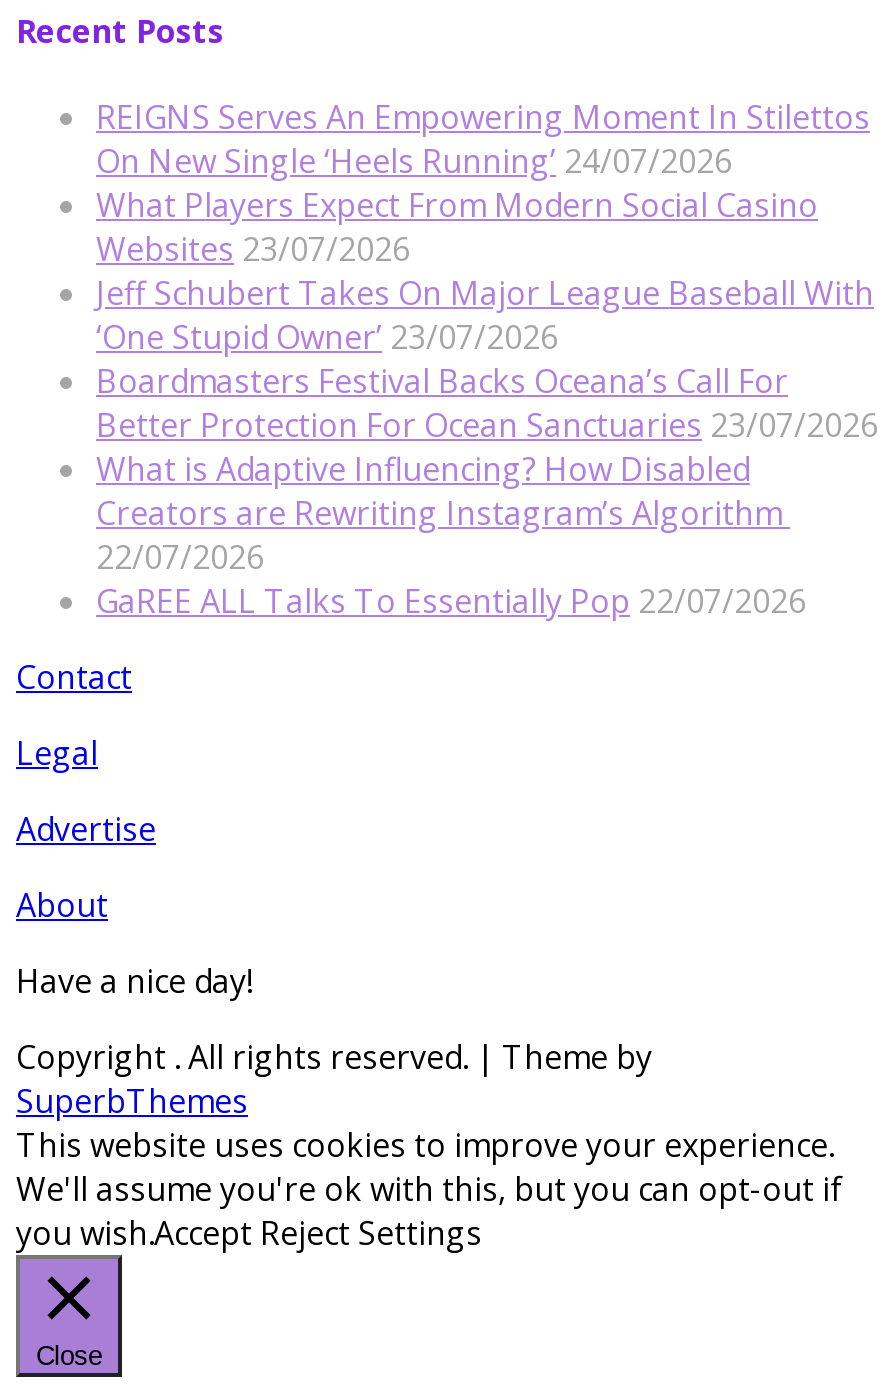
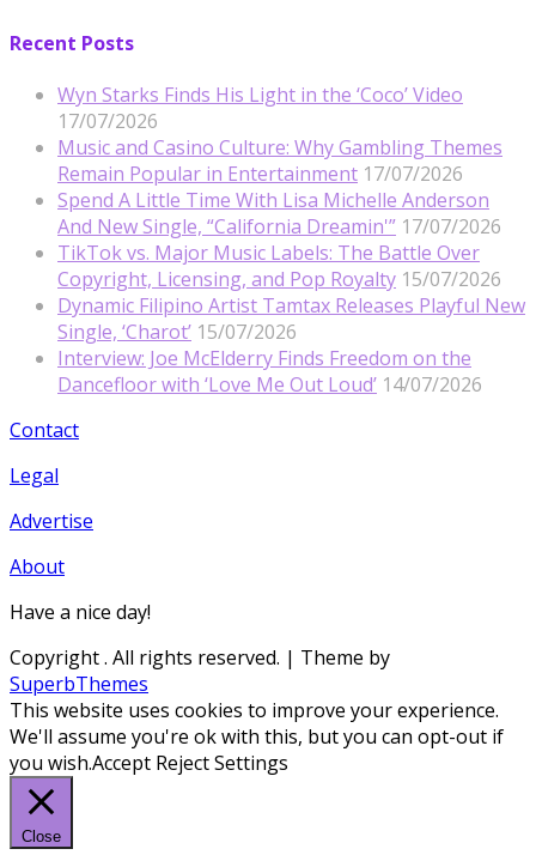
[96,95,878,623] REIGNS Serves An Empowering Moment In Stilettos | On New Single ‘Heels Running’ 24/07/2026 | What Players Expect From Modern Social Casino | Websites 23/07/2026 | Jeff Schubert Takes On Major League Baseball With | ‘One Stupid Owner’ 23/07/2026 | Boardmasters Festival Backs Oceana’s Call For | Better Protection For Ocean Sanctuaries 23/07/2026 | What is Adaptive Influencing? How Disabled | Creators are Rewriting Instagram’s Algorithm | 22/07/2026 | GaREE ALL Talks To Essentially Pop 22/07/2026 -> [57,81,525,397] Wyn Starks Finds His Light in the ‘Coco’ Video | 17/07/2026 | Music and Casino Culture: Why Gambling Themes | Remain Popular in Entertainment 17/07/2026 | Spend A Little Time With Lisa Michelle Anderson | And New Single, “California Dreamin'” 17/07/2026 | TikTok vs. Major Music Labels: The Battle Over | Copyright, Licensing, and Pop Royalty 15/07/2026 | Dynamic Filipino Artist Tamtax Releases Playful New | Single, ‘Charot’ 15/07/2026 | Interview: Joe McElderry Finds Freedom on the | Dancefloor with ‘Love Me Out Loud’ 14/07/2026

